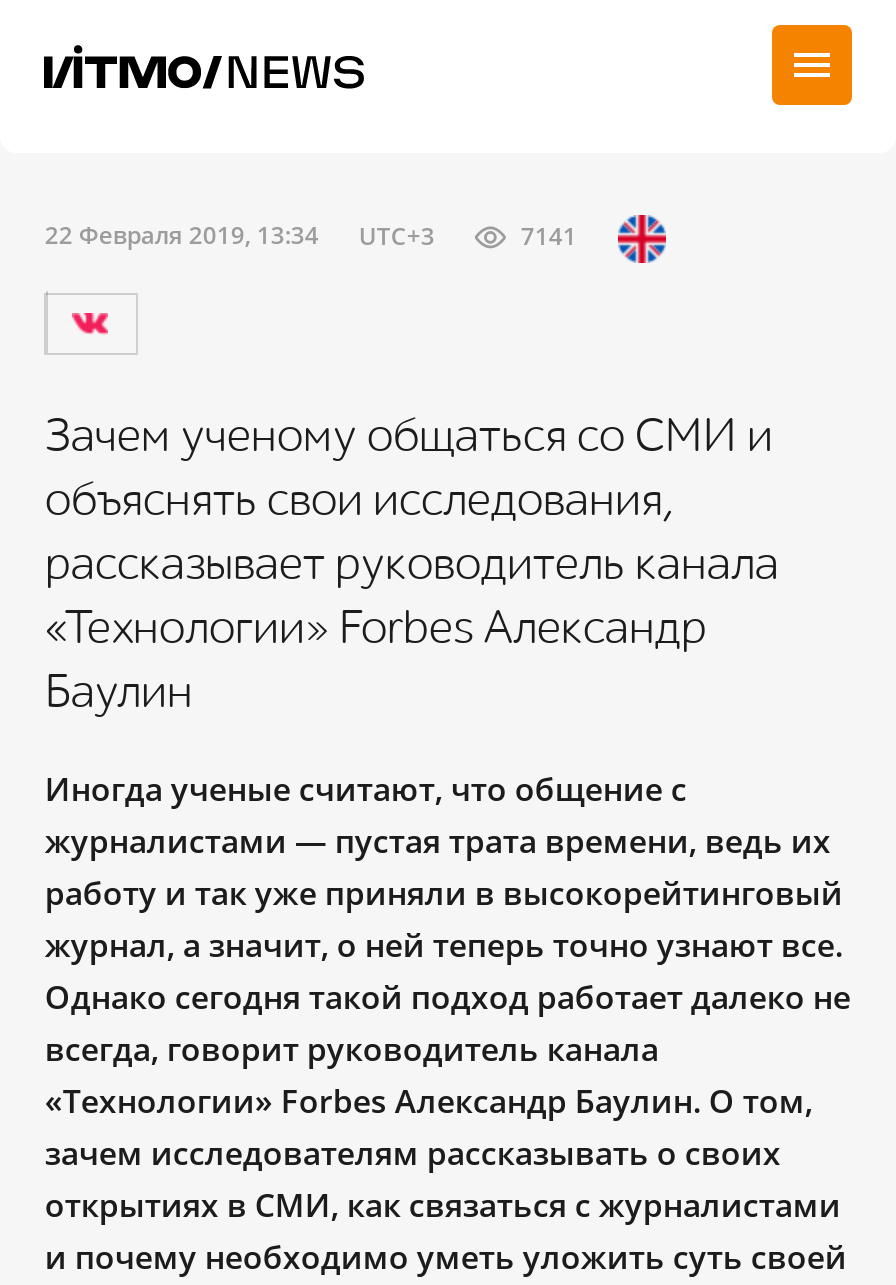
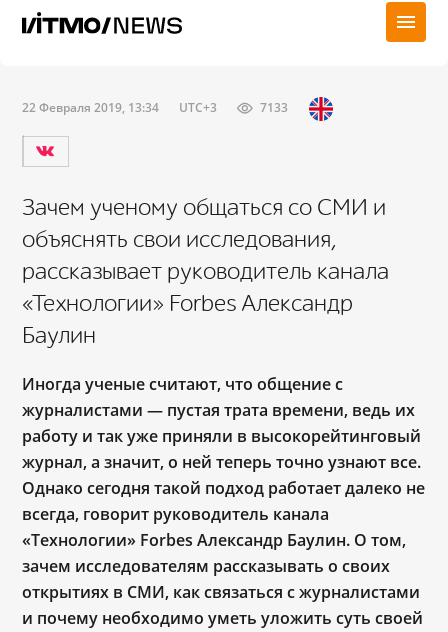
[521,218,577,252] 7141 -> [260,99,288,116] 7133

